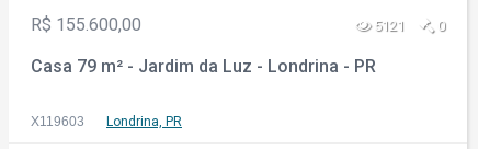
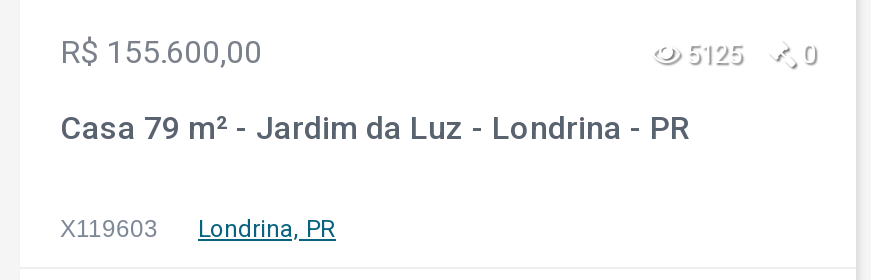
[371,18,445,34] 5121 0 -> [680,39,816,69] 5125 0

